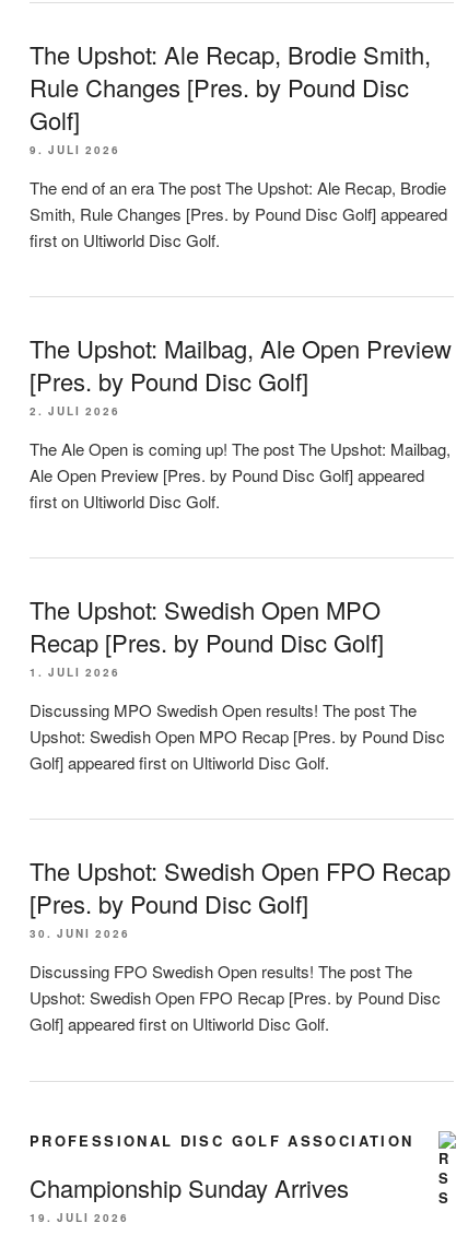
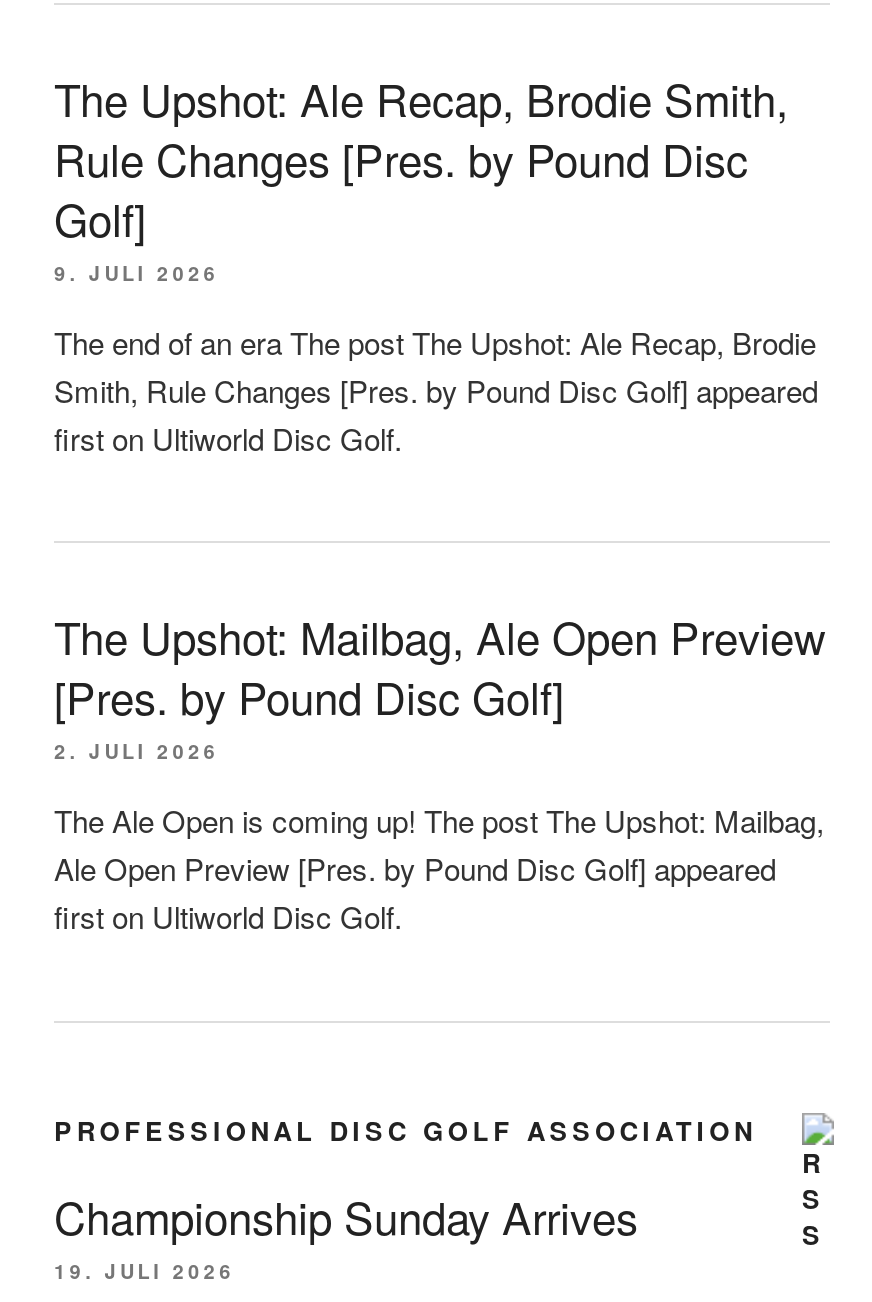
[30,592,451,1035] The Upshot: Swedish Open MPO | Recap [Pres. by Pound Disc Golf] | 1. JULI 2026 | Discussing MPO Swedish Open results! The post The | Upshot: Swedish Open MPO Recap [Pres. by Pound Disc | Golf] appeared first on Ultiworld Disc Golf. | The Upshot: Swedish Open FPO Recap | [Pres. by Pound Disc Golf] | 30. JUNI 2026 | Discussing FPO Swedish Open results! The post The | Upshot: Swedish Open FPO Recap [Pres. by Pound Disc | Golf] appeared first on Ultiworld Disc Golf. -> none

